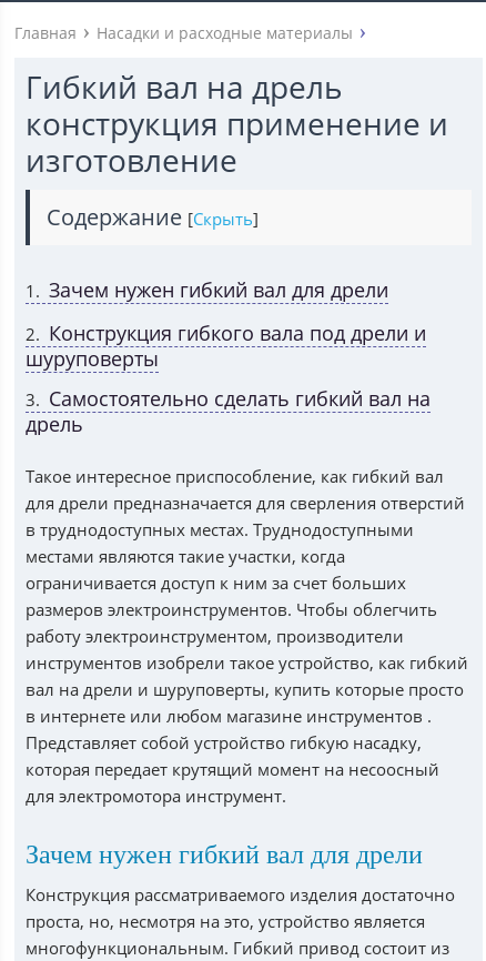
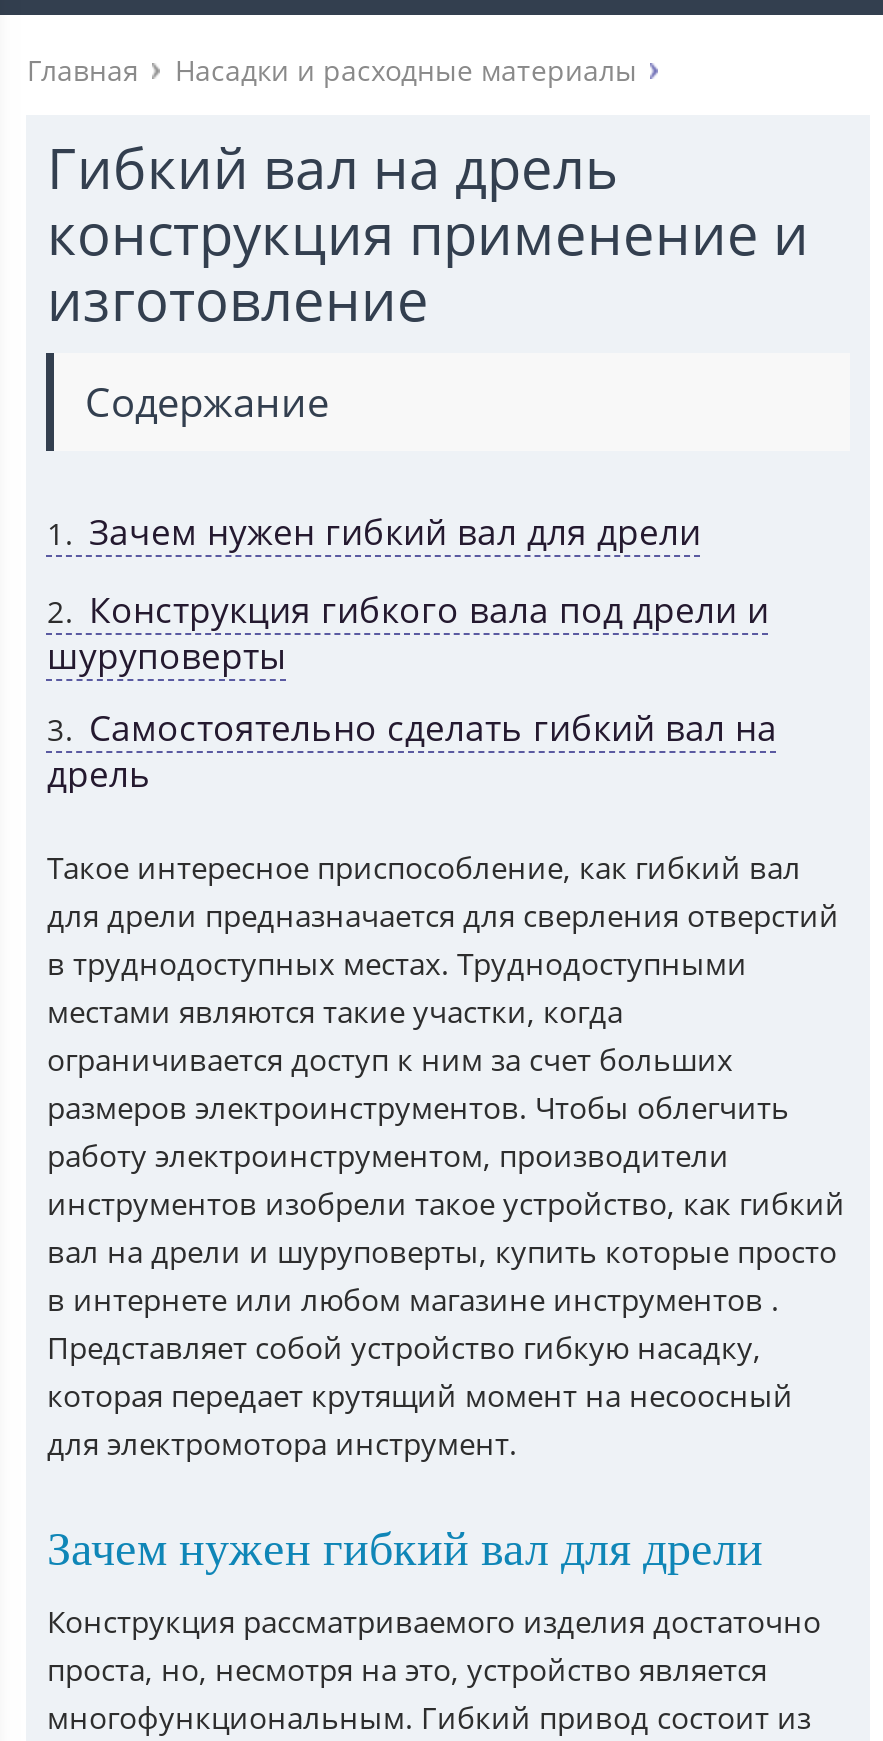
[47,202,259,232] Содержание [Скрыть] -> [85,375,329,429] Содержание

